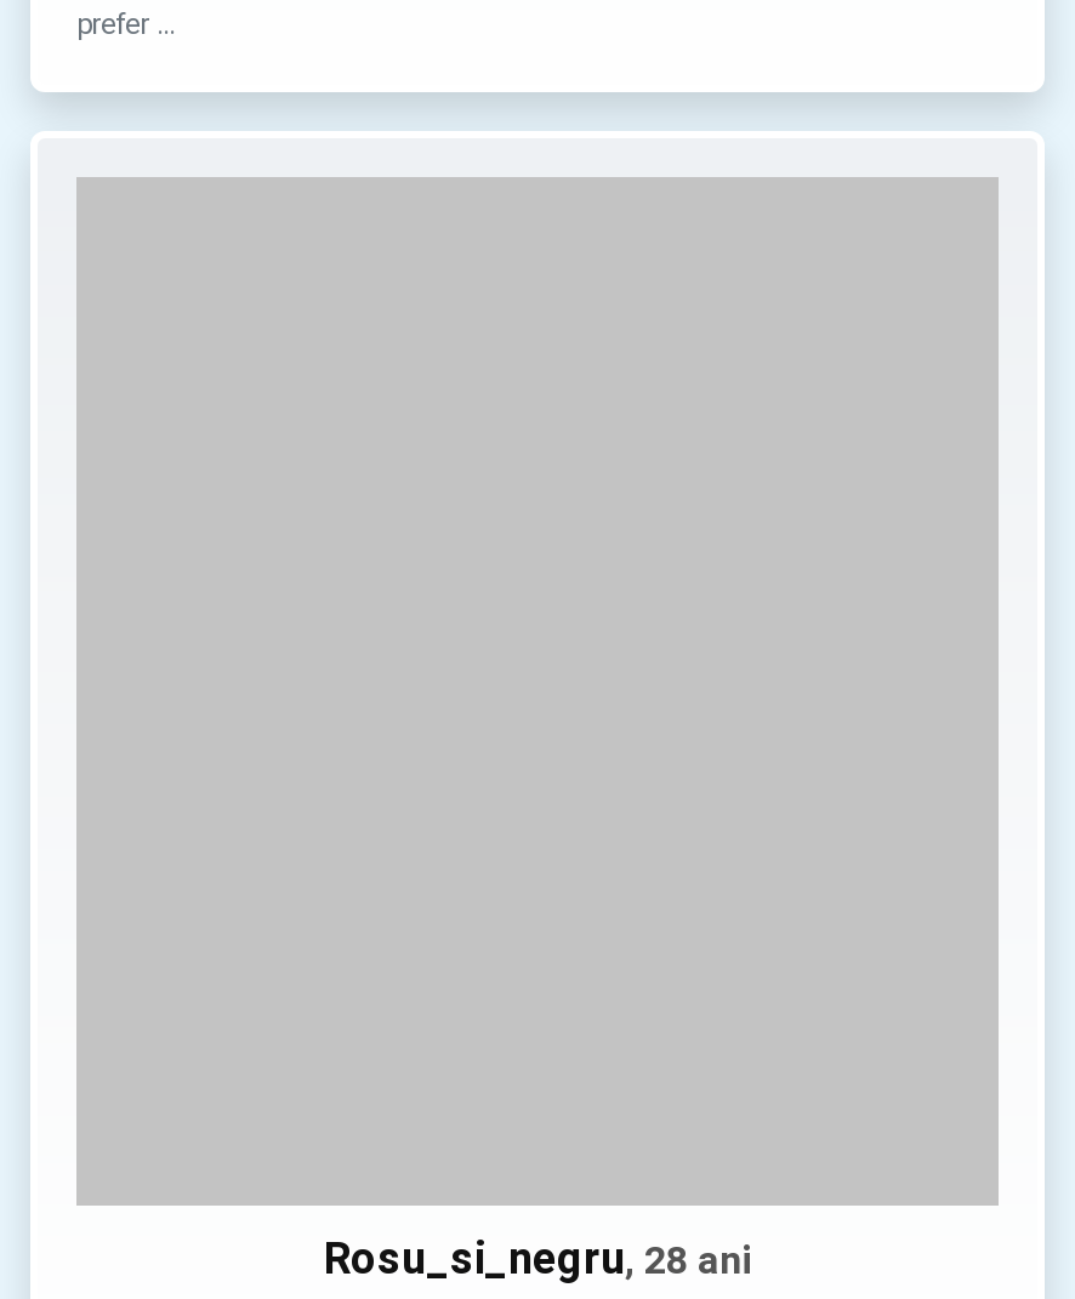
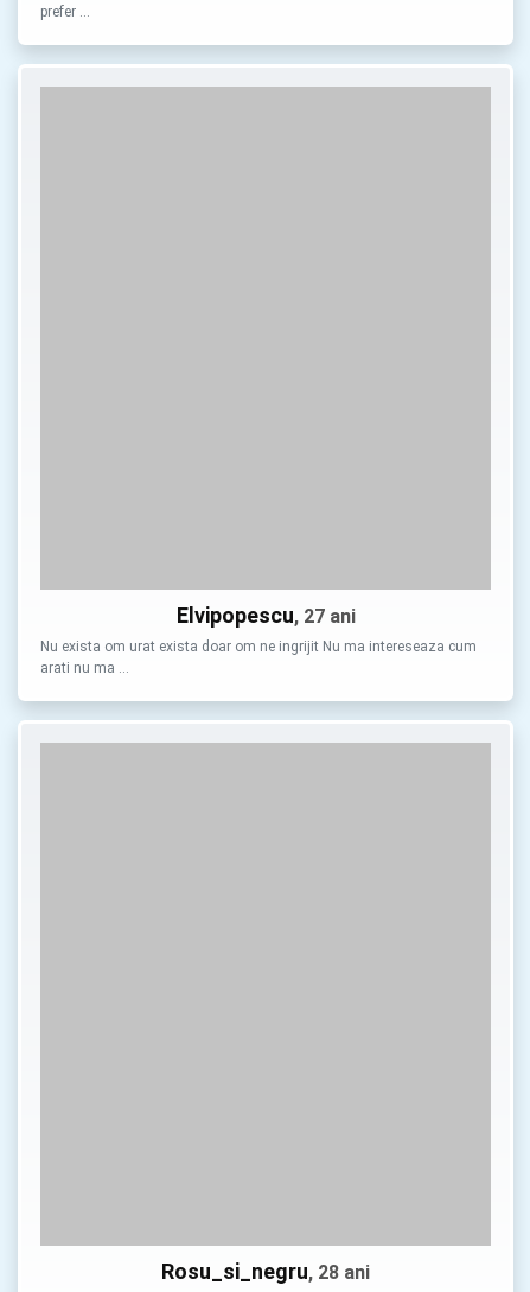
none -> [40,603,477,676] Elvipopescu, 27 ani | Nu exista om urat exista doar om ne ingrijit Nu ma intereseaza cum | arati nu ma …

